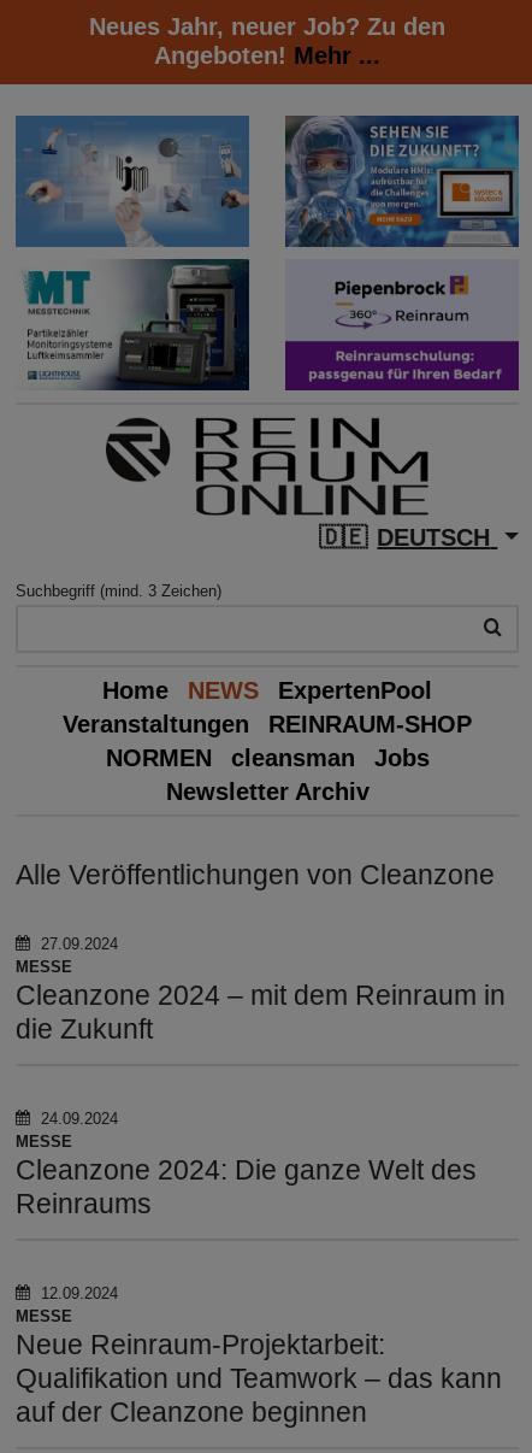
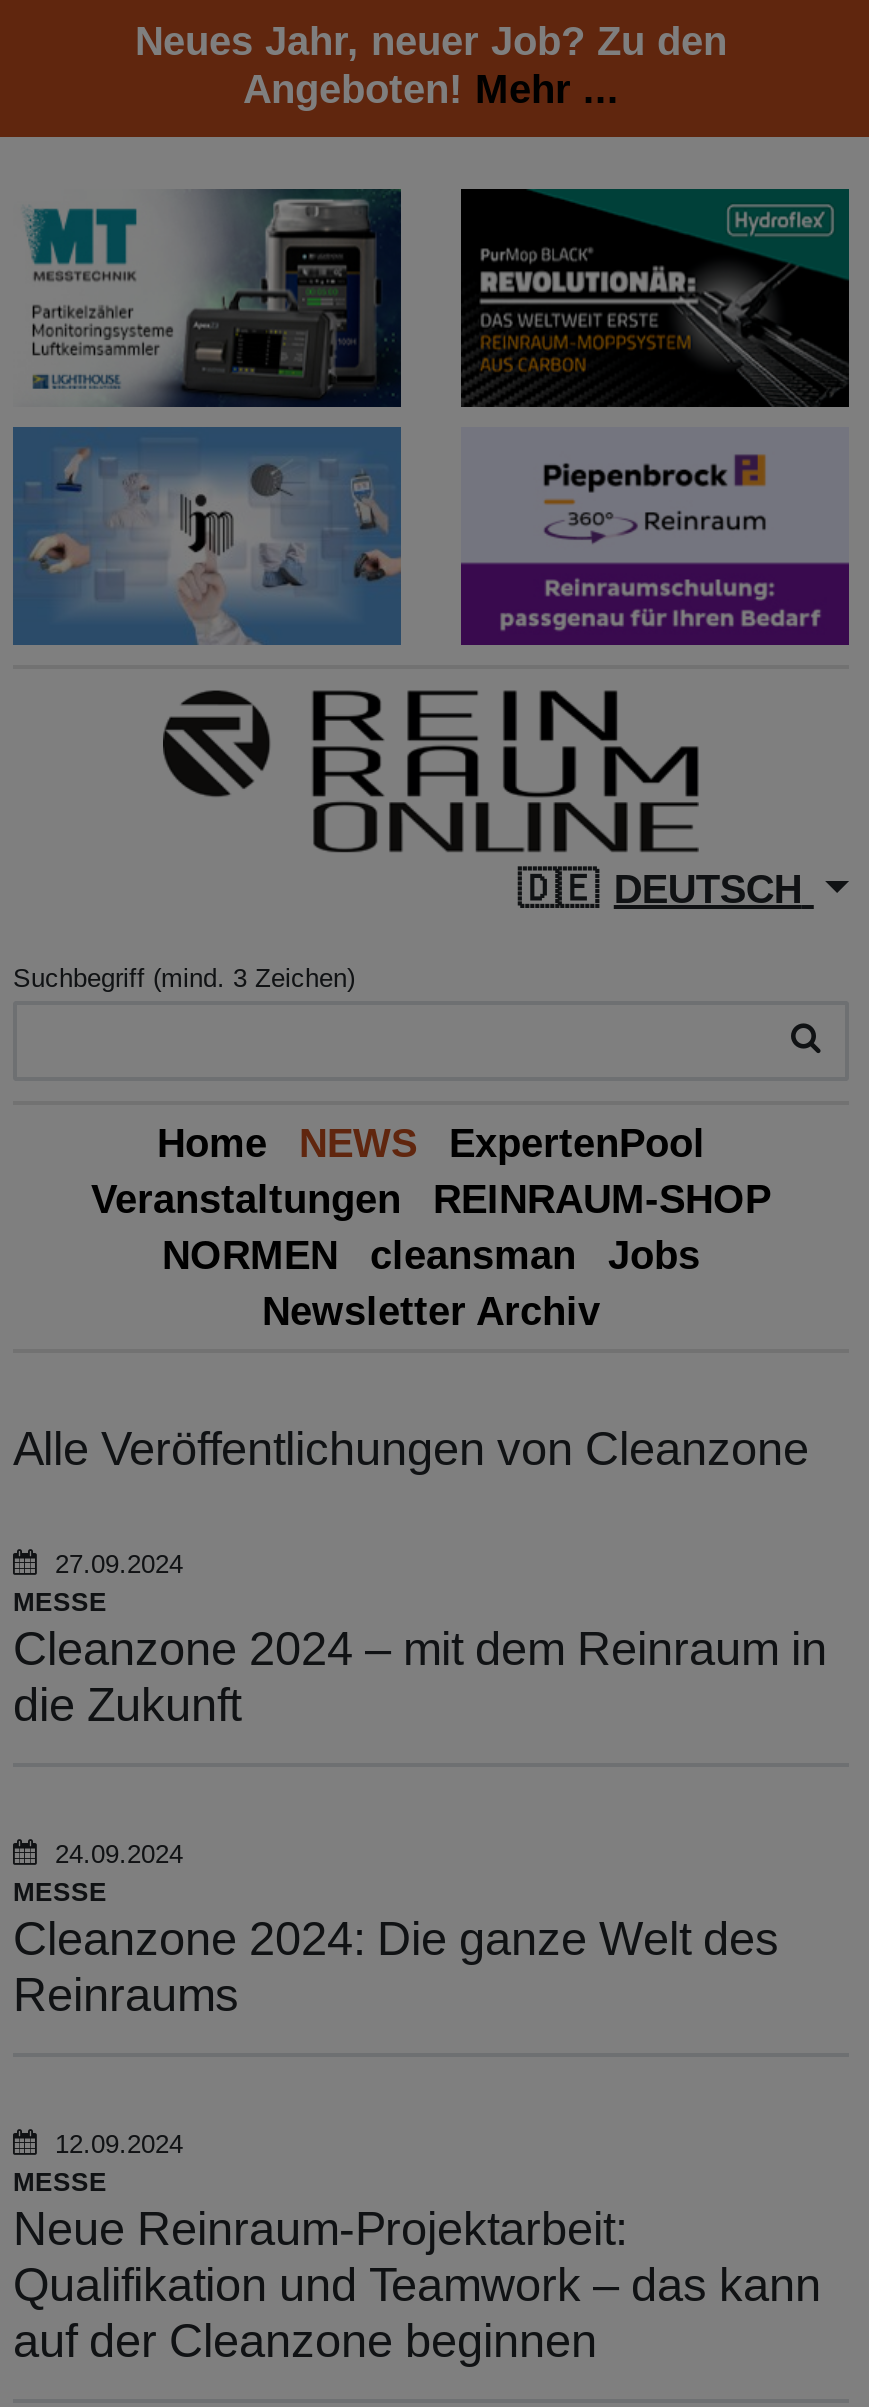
moved [14,114,250,248] -> [11,425,403,647]: [image]
[284,114,520,248] [image] -> [459,187,851,409] [image]
moved [16,258,250,392] -> [13,187,403,409]: [image]

